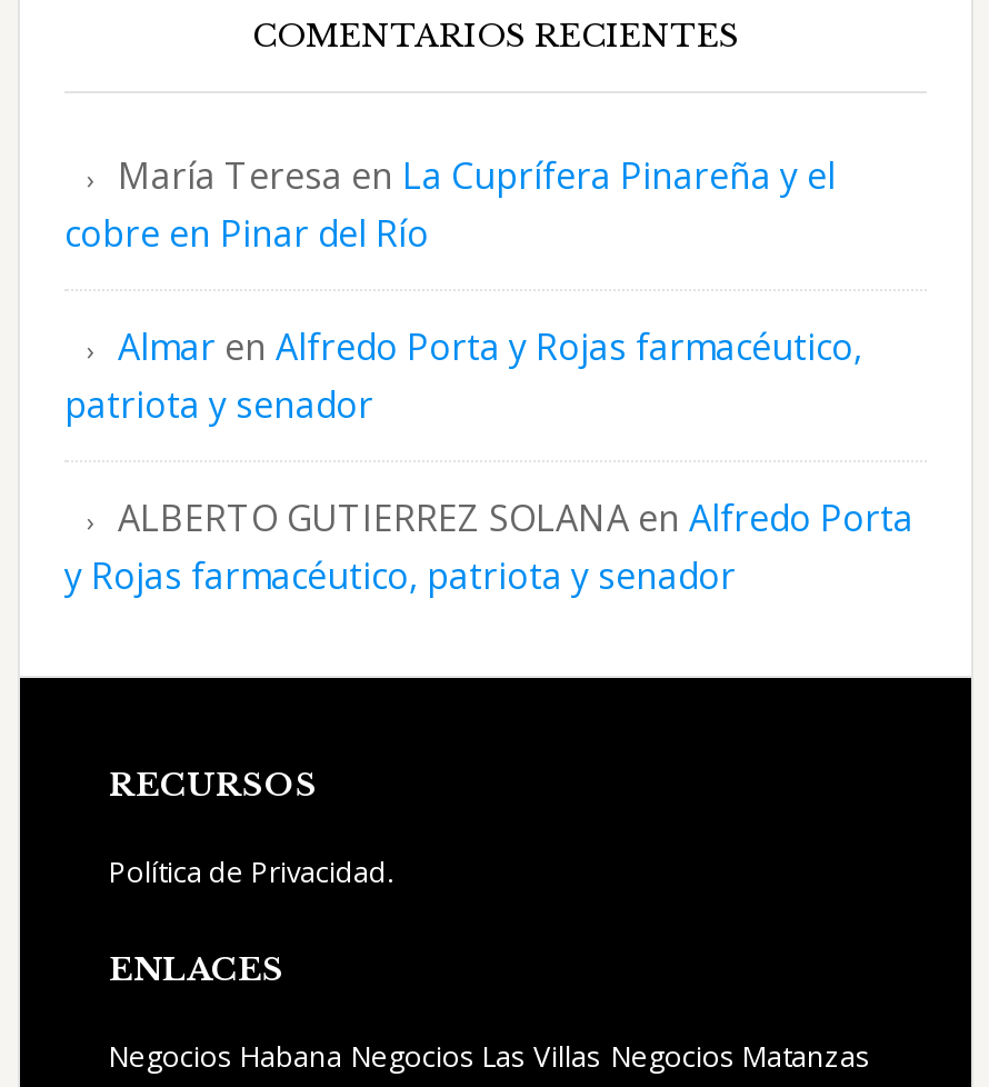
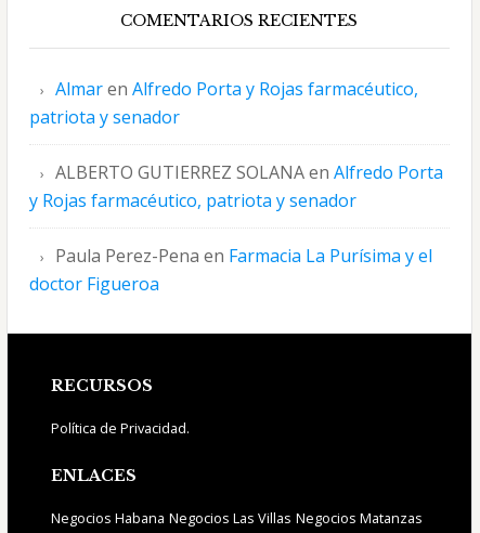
[64,151,836,258] María Teresa en La Cuprífera Pinareña y el | cobre en Pinar del Río -> none
moved [64,322,913,600] -> [29,77,443,212]: Almar en Alfredo Porta y Rojas farmacéutico, | patriota y senador | ALBERTO GUTIERREZ SOLANA en Alfredo Porta | y Rojas farmacéutico, patriota y senador
none -> [29,244,432,296] Paula Perez-Pena en Farmacia La Purísima y el | doctor Figueroa

